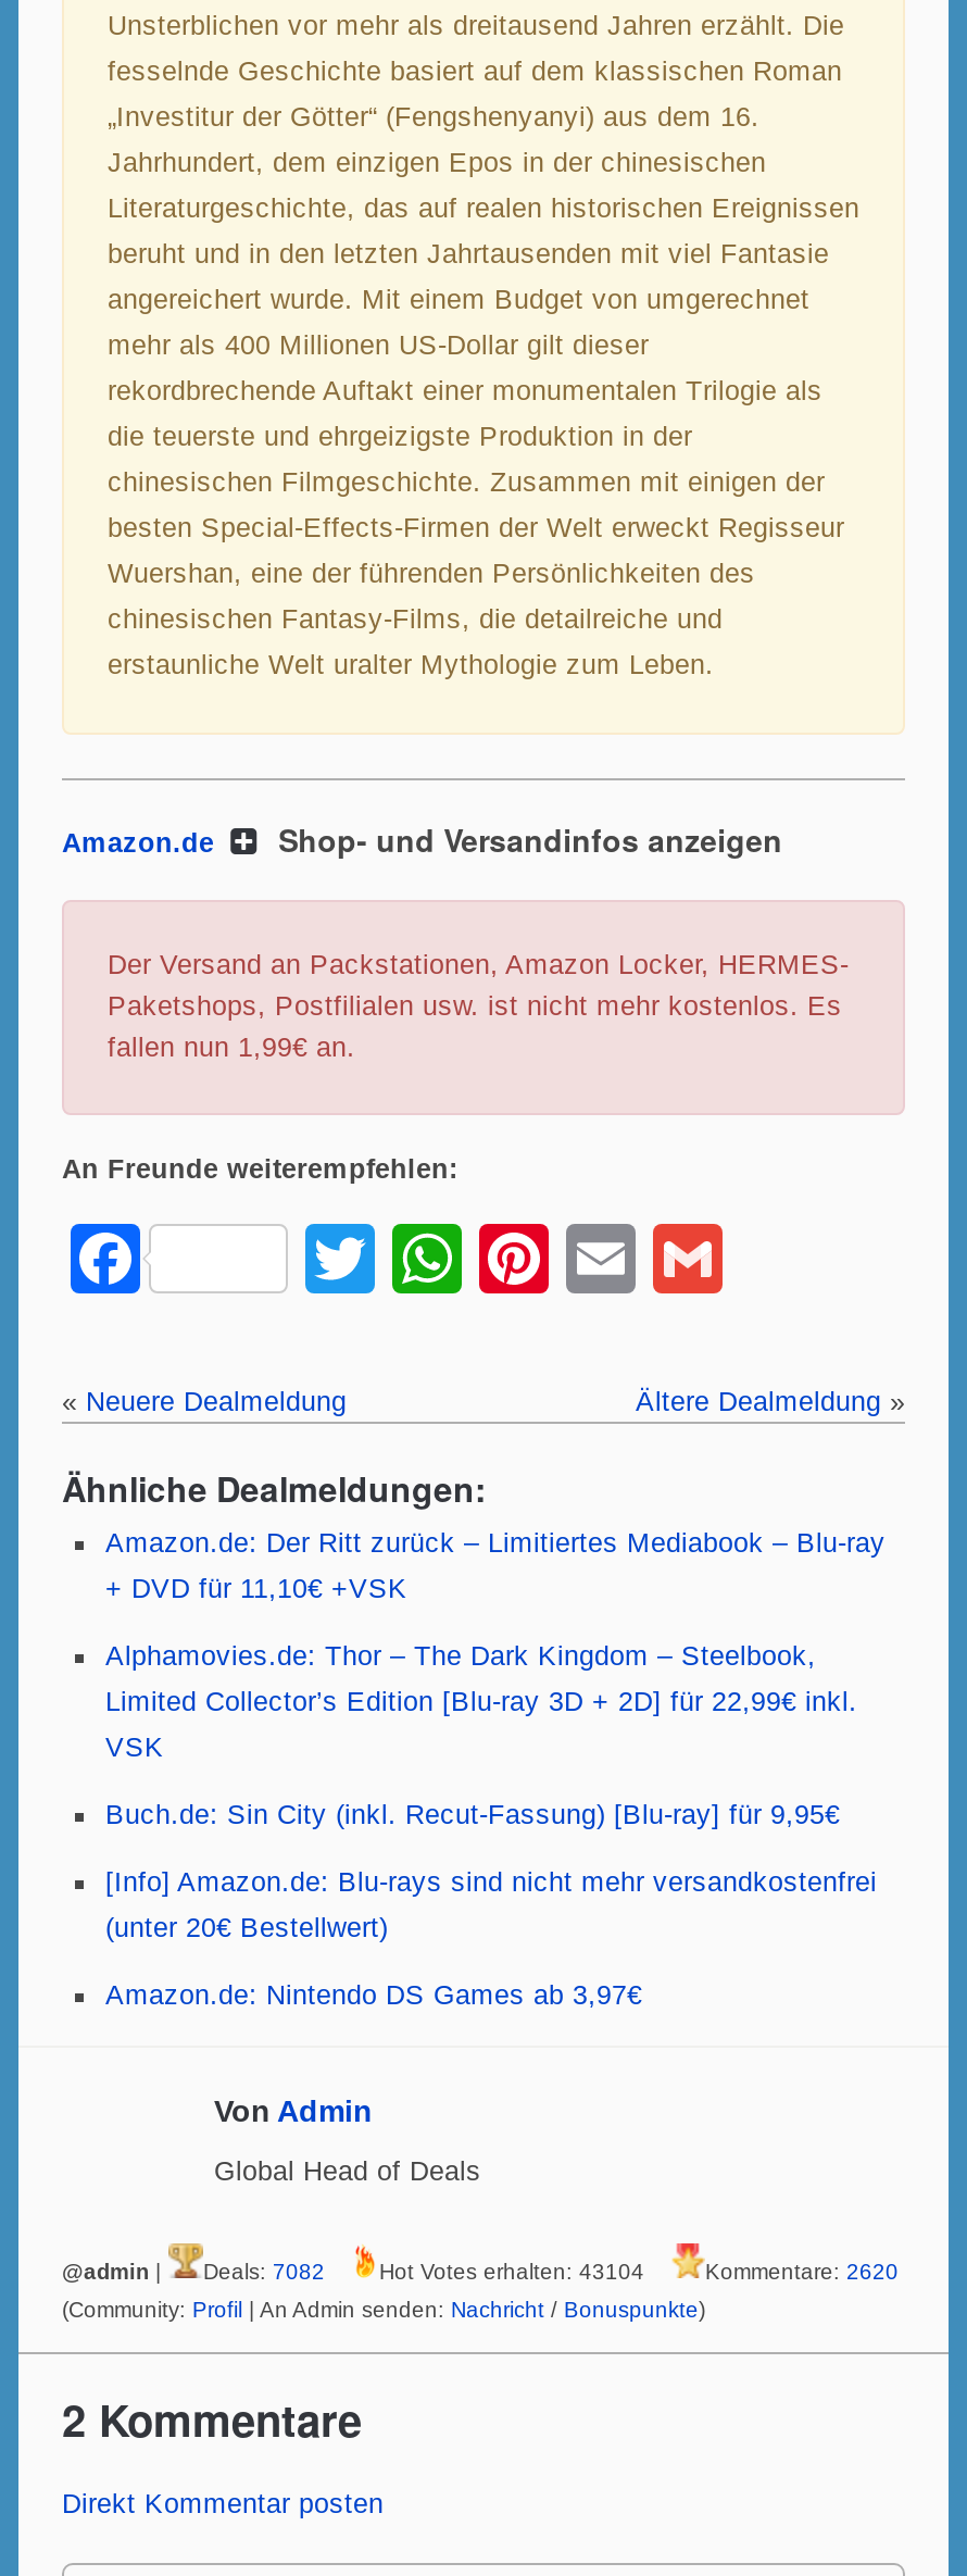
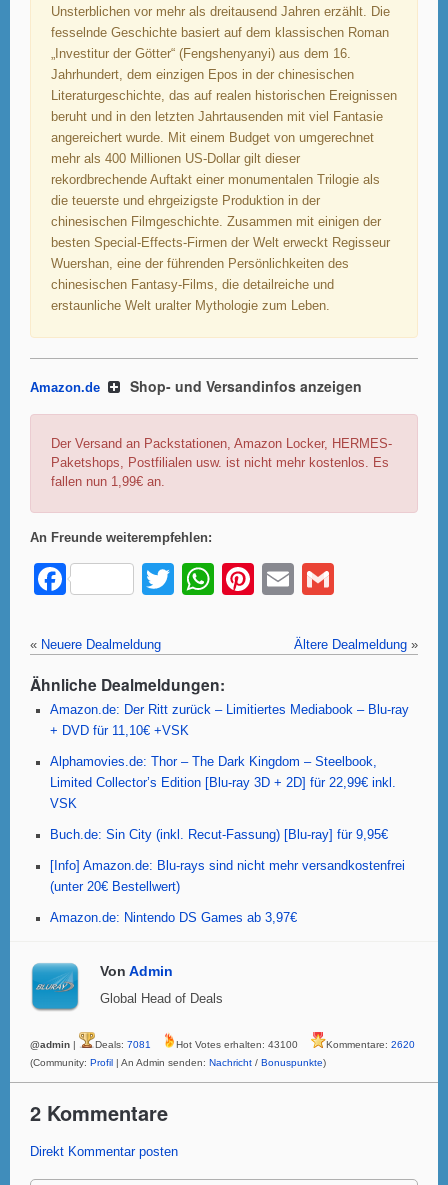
none -> [31,962,79,1011] [image]
[203,2259,325,2283] Deals: 7082 -> [95,1039,151,1050] Deals: 7081
[379,2259,670,2283] Hot Votes erhalten: 43104 -> [176,1039,310,1050] Hot Votes erhalten: 43100

